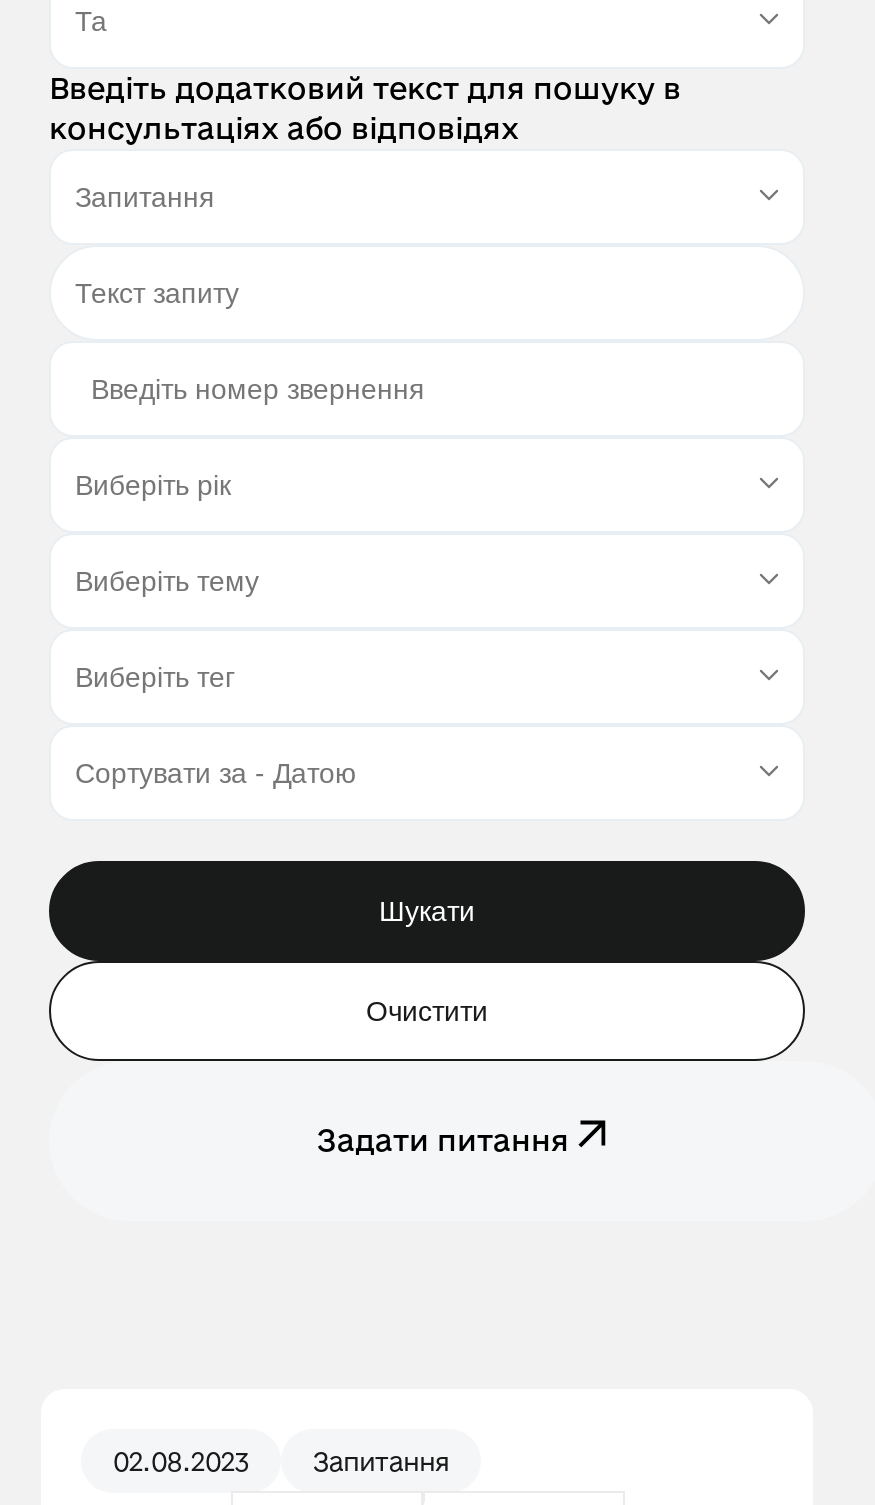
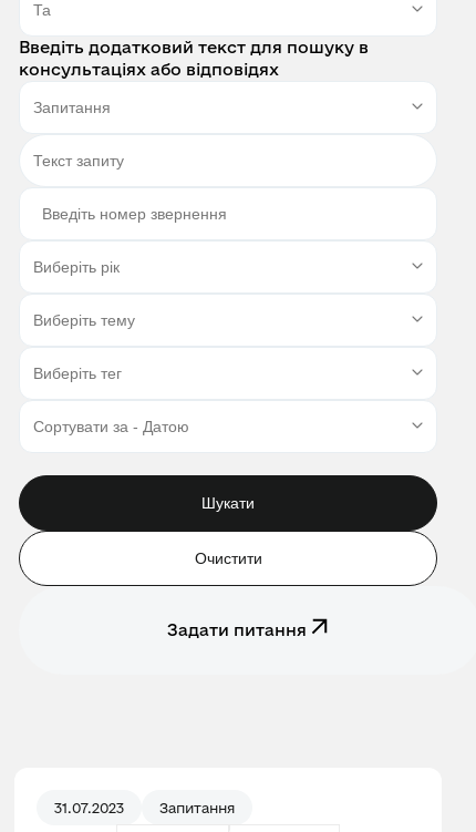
[113,1447,249,1475] 02.08.2023 -> [54,800,124,815] 31.07.2023

